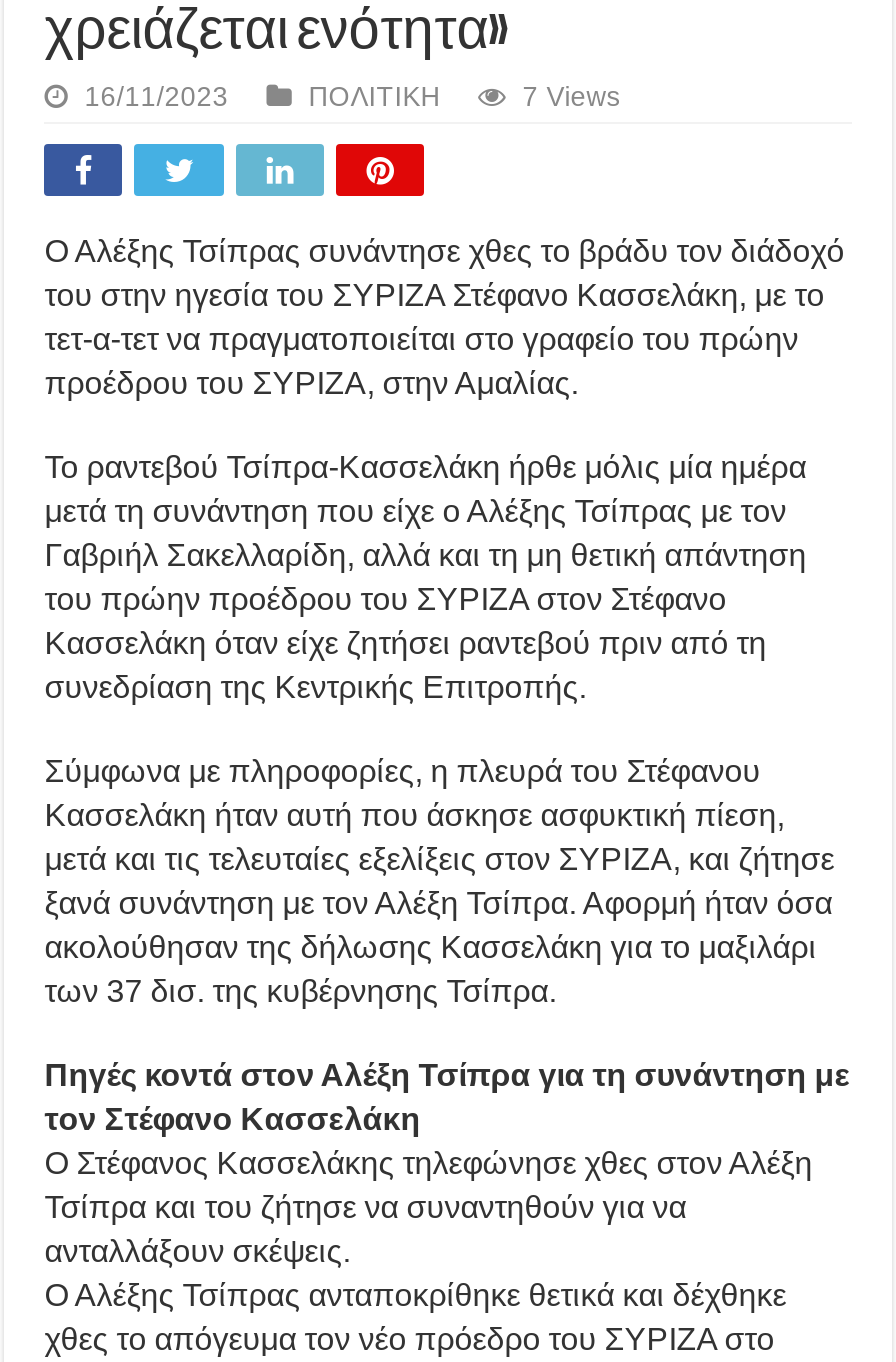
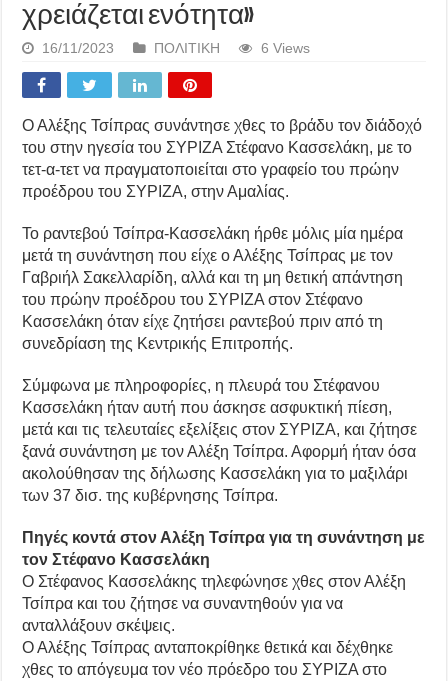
[522,82,620,112] 7 Views -> [261,41,310,56] 6 Views

